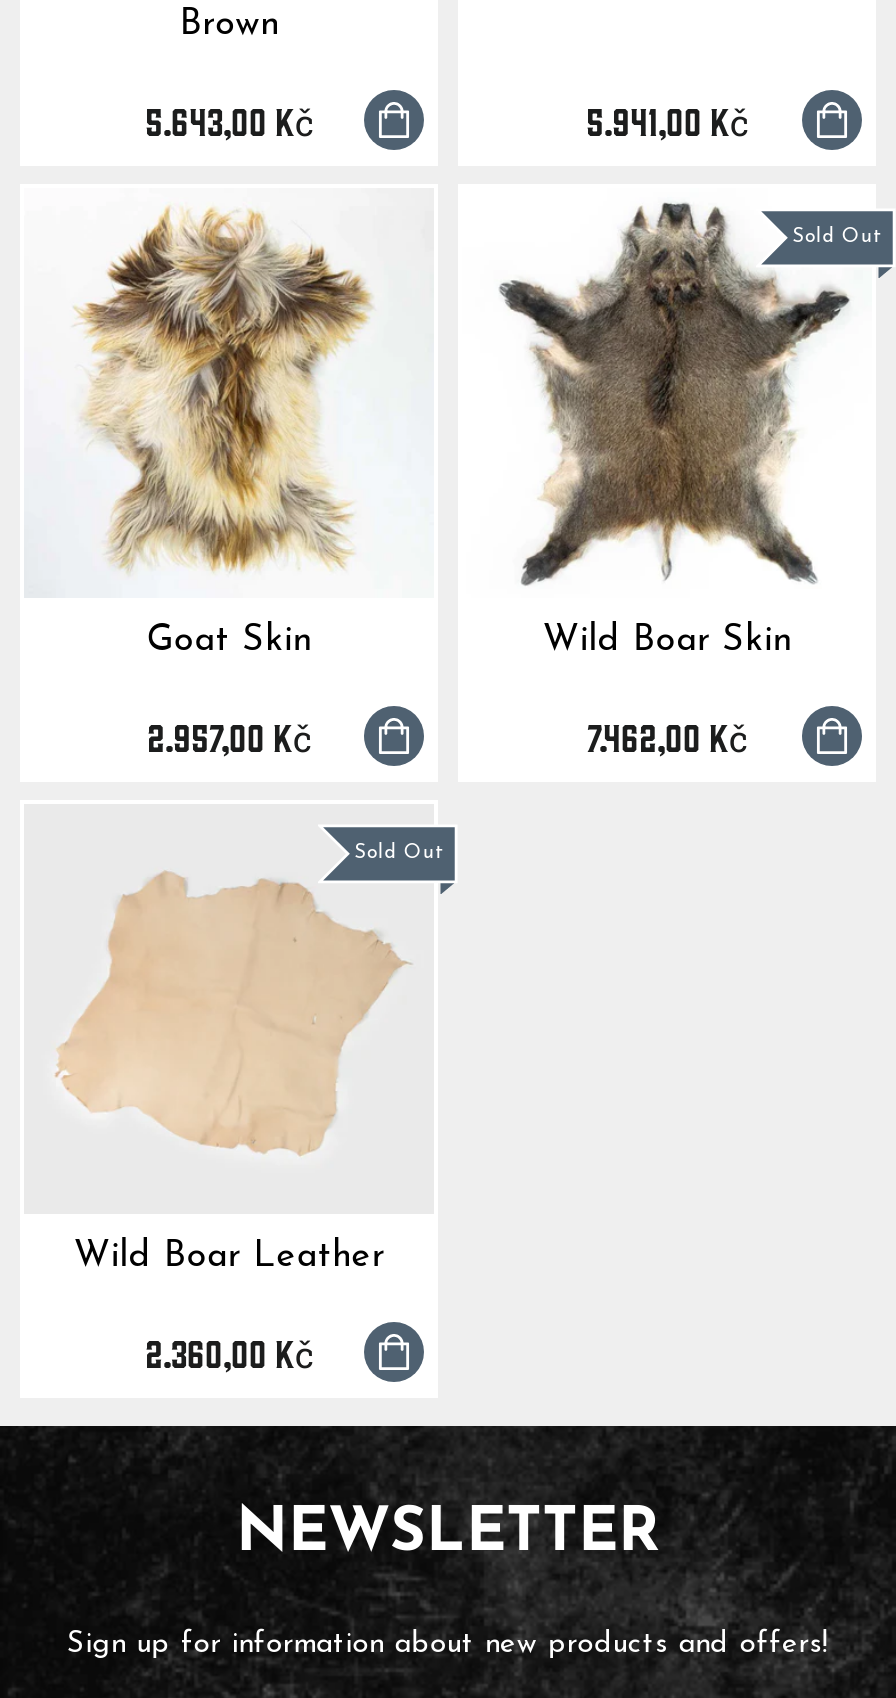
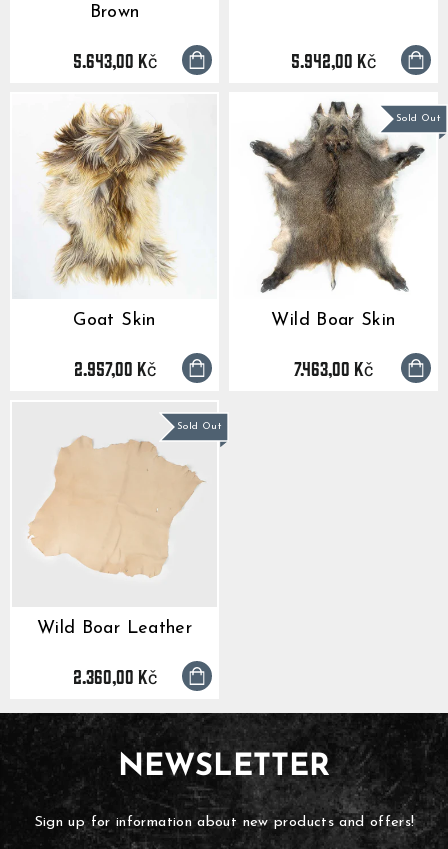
[586,97,748,139] 5.941,00 Kč -> [291,48,376,69] 5.942,00 Kč
[587,713,747,755] 7.462,00 Kč -> [294,356,373,377] 7.463,00 Kč

